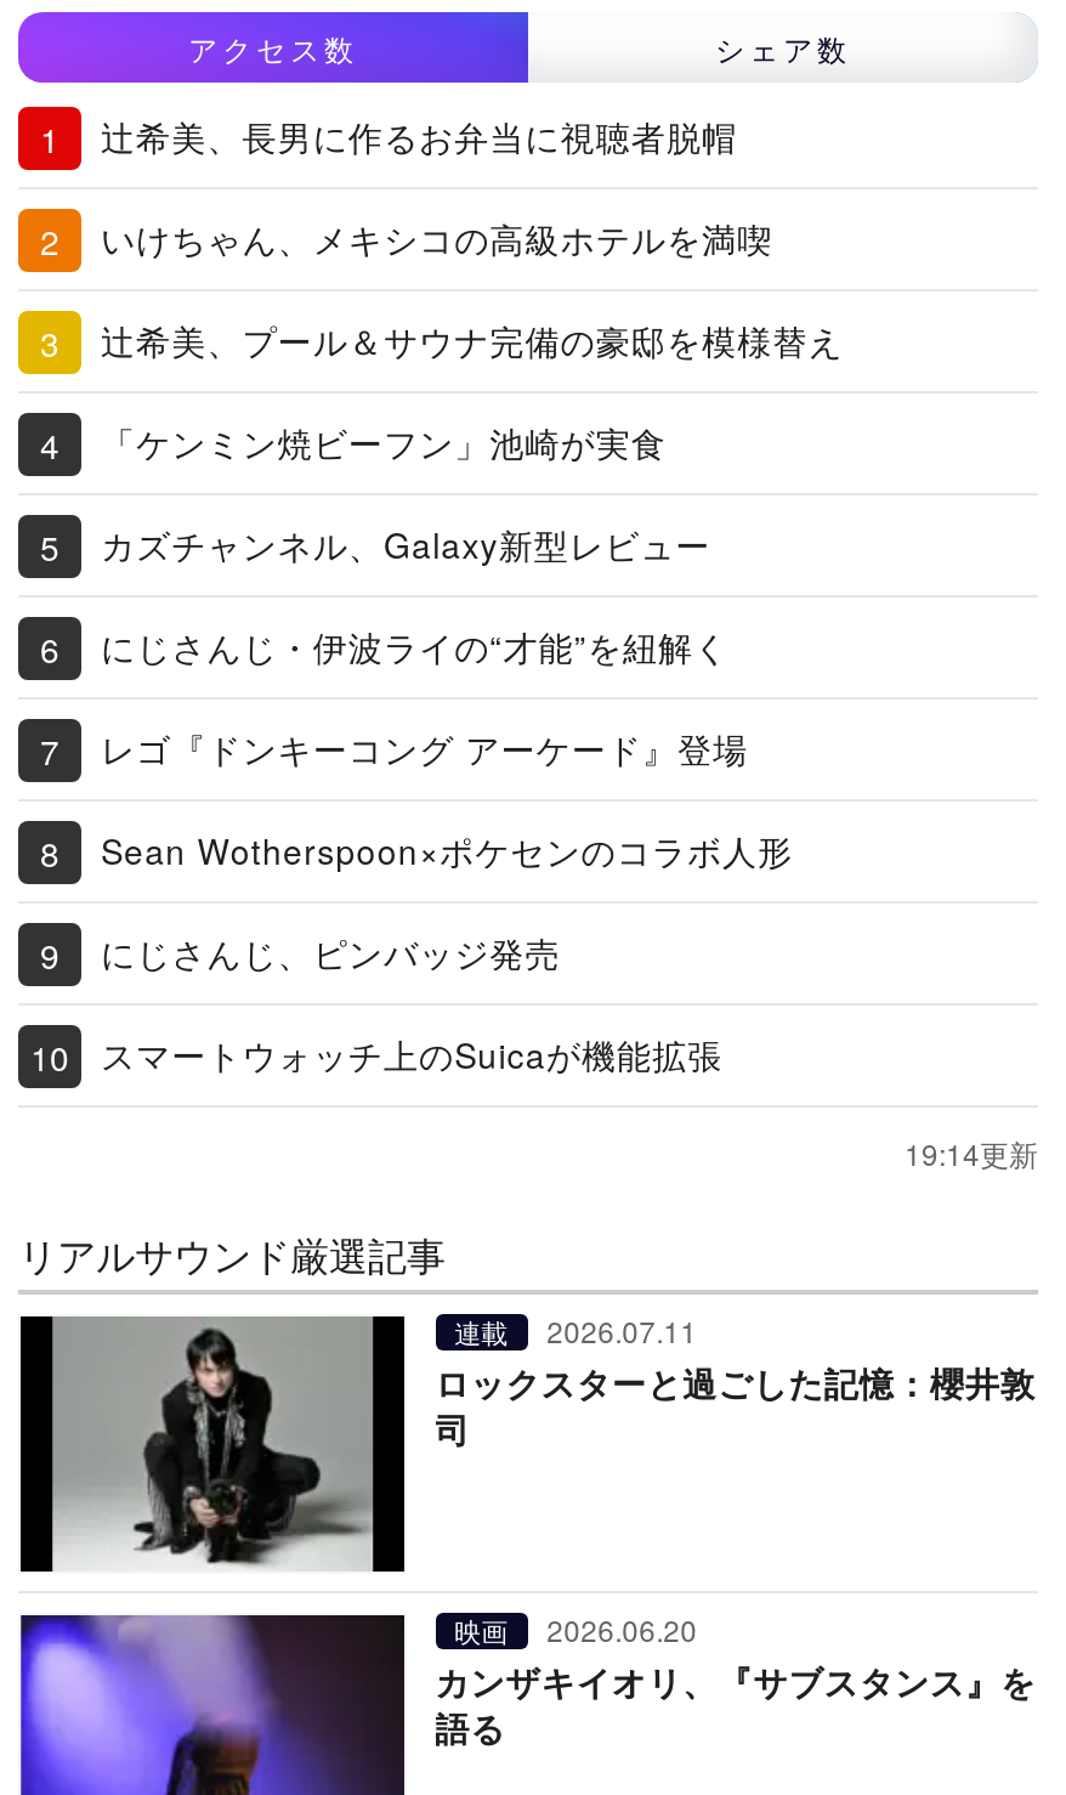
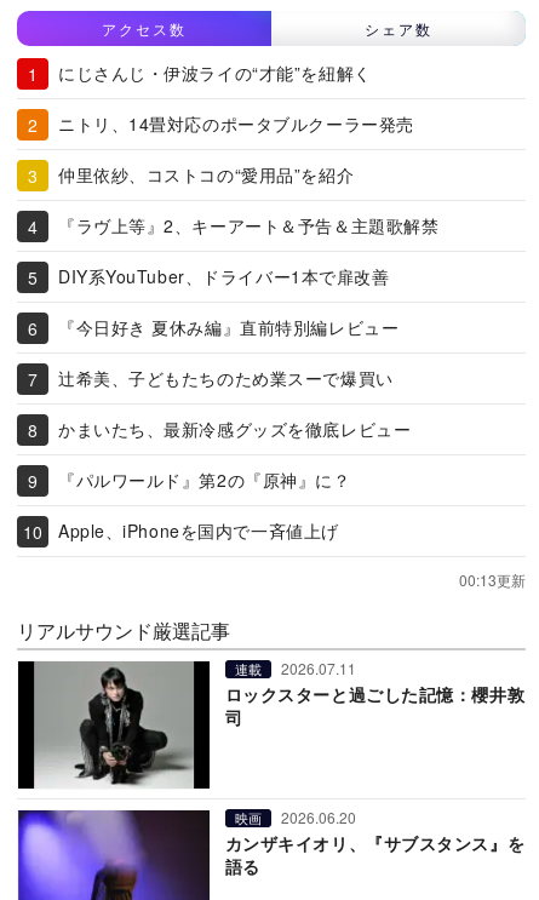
[101,113,843,570] 辻希美、長男に作るお弁当に視聴者脱帽 | いけちゃん、メキシコの高級ホテルを満喫 | 辻希美、プール＆サウナ完備の豪邸を模様替え | 「ケンミン焼ビーフン」池崎が実食 | カズチャンネル、Galaxy新型レビュー -> none
moved [101,623,729,672] -> [58,61,371,85]: にじさんじ・伊波ライの“才能”を紐解く
[101,725,1038,1173] レゴ『ドンキーコング アーケード』登場 | Sean Wotherspoon×ポケセンのコラボ人形 | にじさんじ、ピンバッジ発売 | スマートウォッチ上のSuicaが機能拡張 | 19:14更新 -> [58,112,526,590] ニトリ、14畳対応のポータブルクーラー発売 | 仲里依紗、コストコの“愛用品”を紹介 | 『ラヴ上等』2、キーアート＆予告＆主題歌解禁 | DIY系YouTuber、ドライバー1本で扉改善 | 『今日好き 夏休み編』直前特別編レビュー | 辻希美、子どもたちのため業スーで爆買い | かまいたち、最新冷感グッズを徹底レビュー | 『パルワールド』第2の『原神』に？ | Apple、iPhoneを国内で一斉値上げ | 00:13更新

